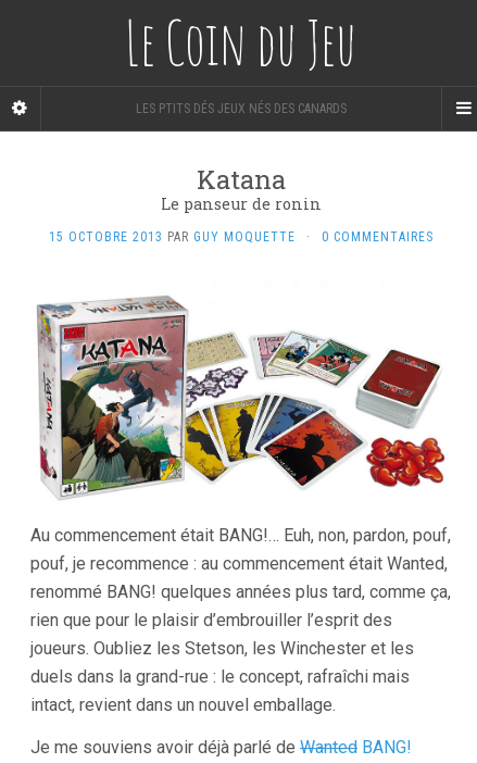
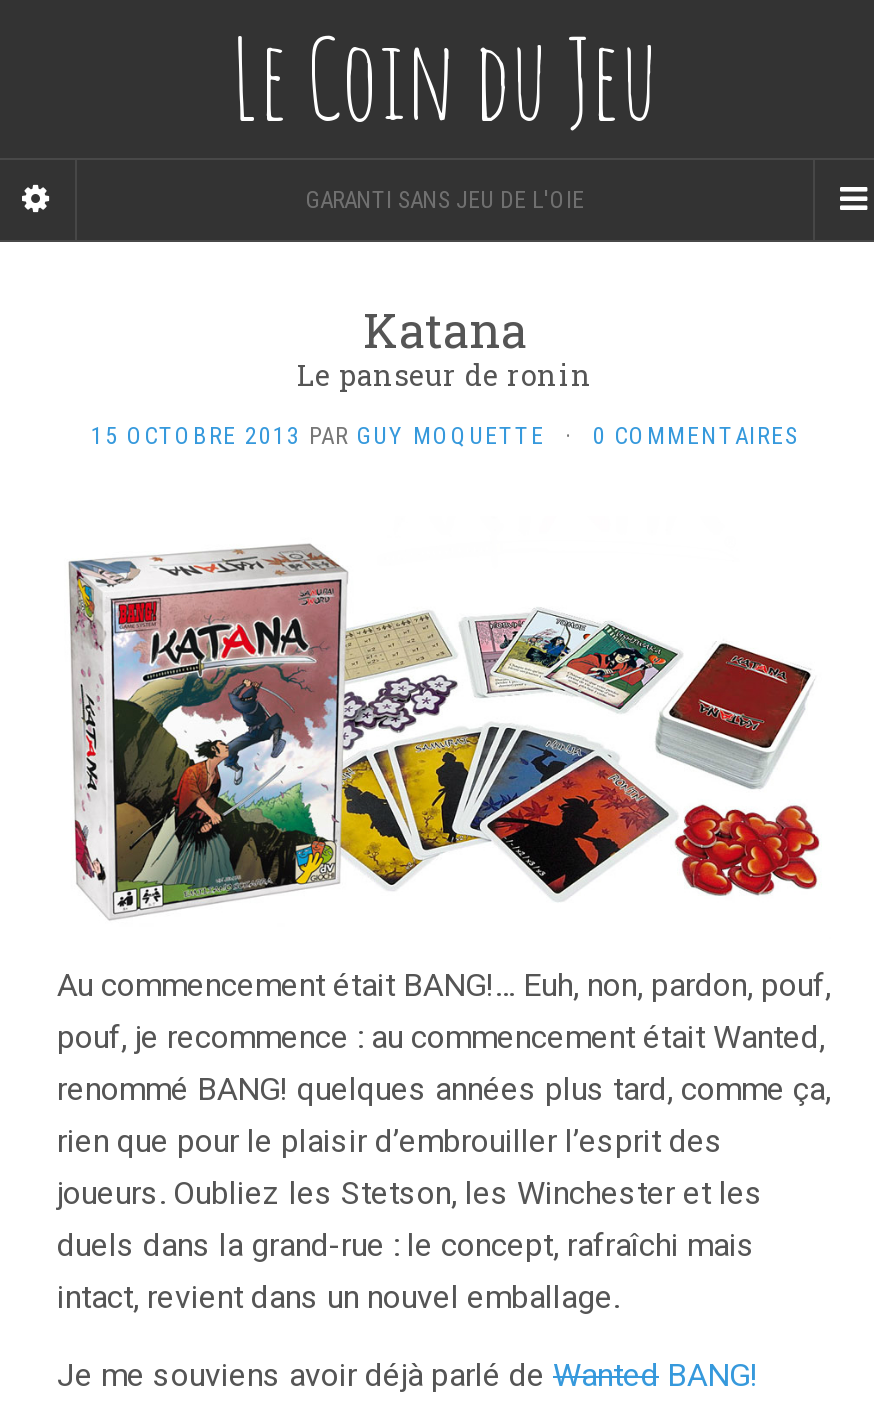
[136,101,347,116] LES PTITS DÉS JEUX NÉS DES CANARDS -> [306,186,584,214] GARANTI SANS JEU DE L'OIE

